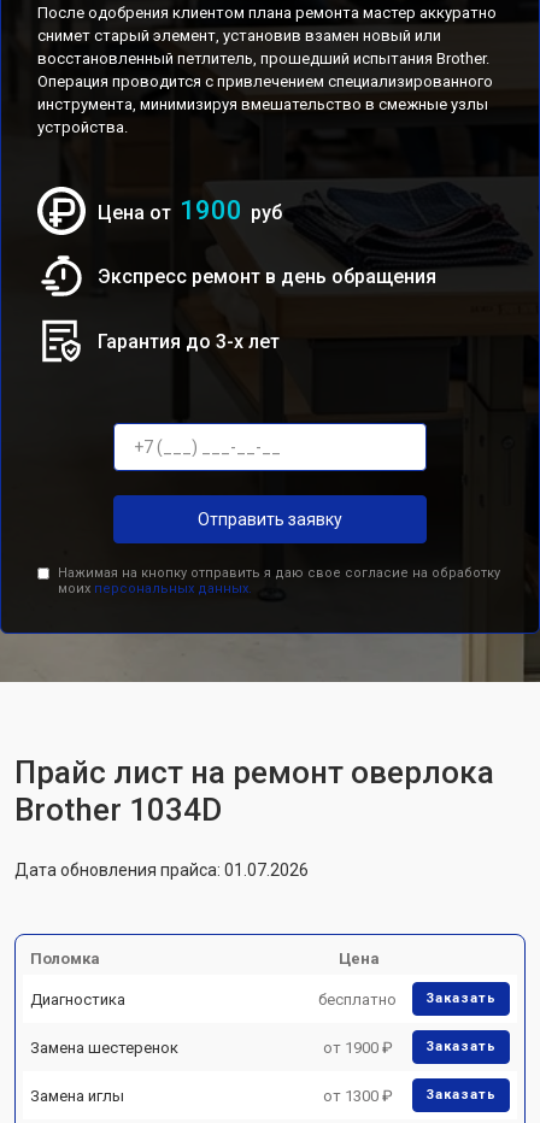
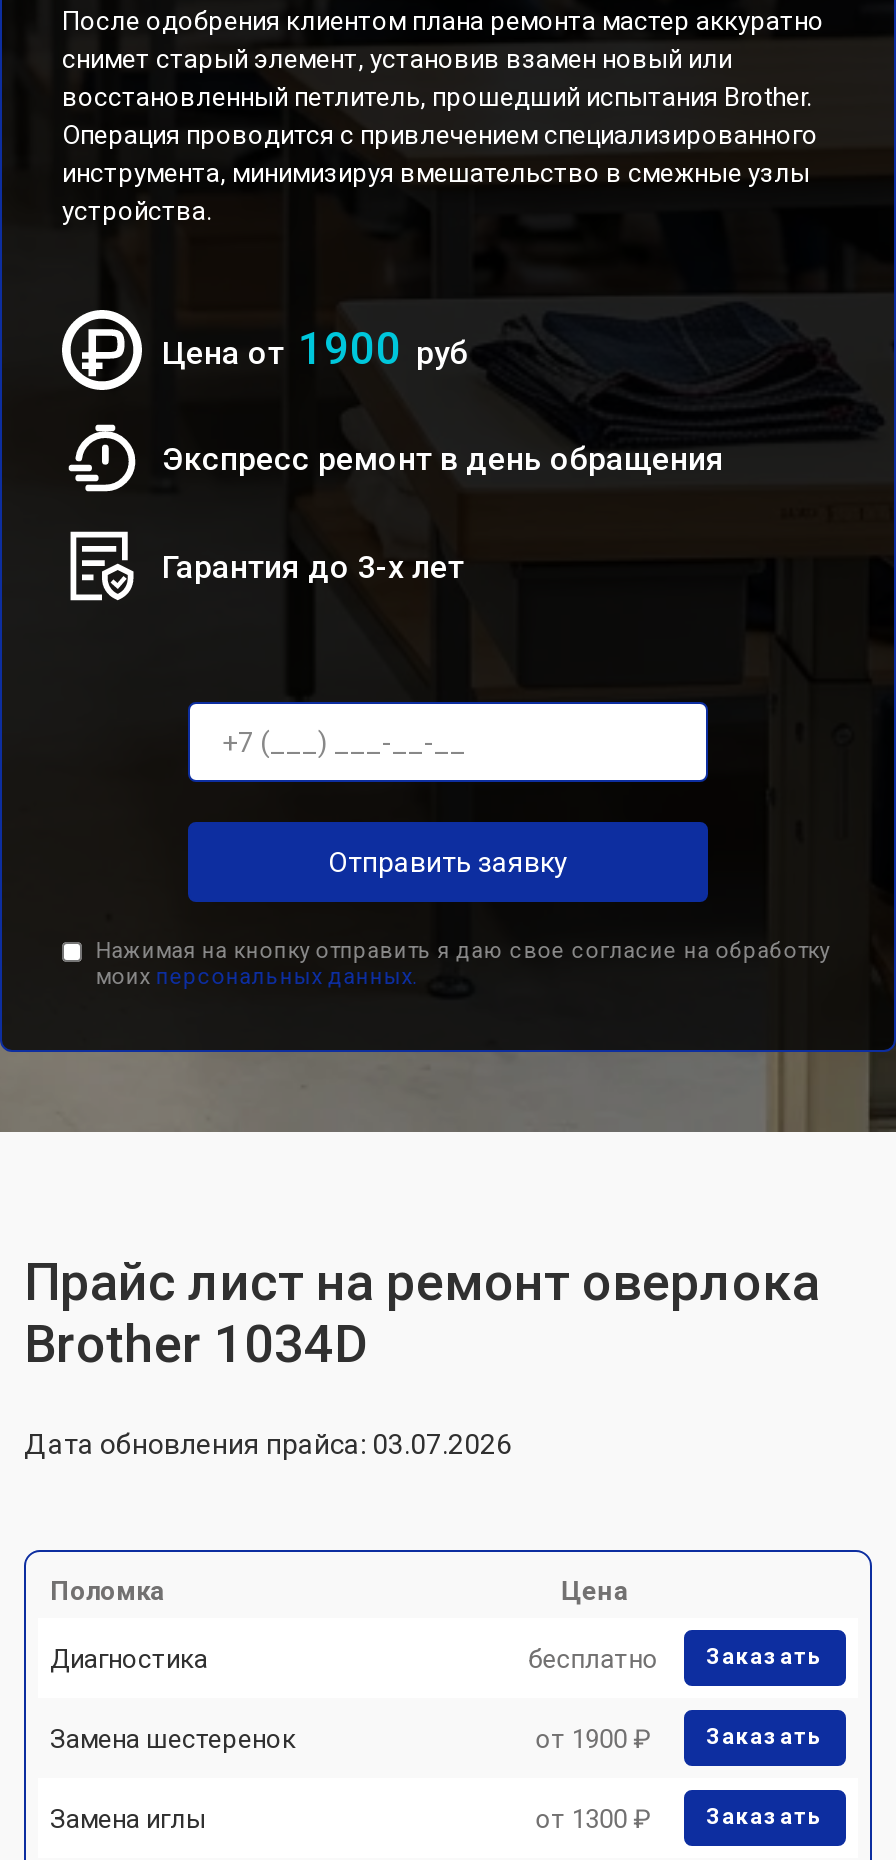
[14,860,309,880] Дата обновления прайса: 01.07.2026 -> [24,1428,512,1460] Дата обновления прайса: 03.07.2026

